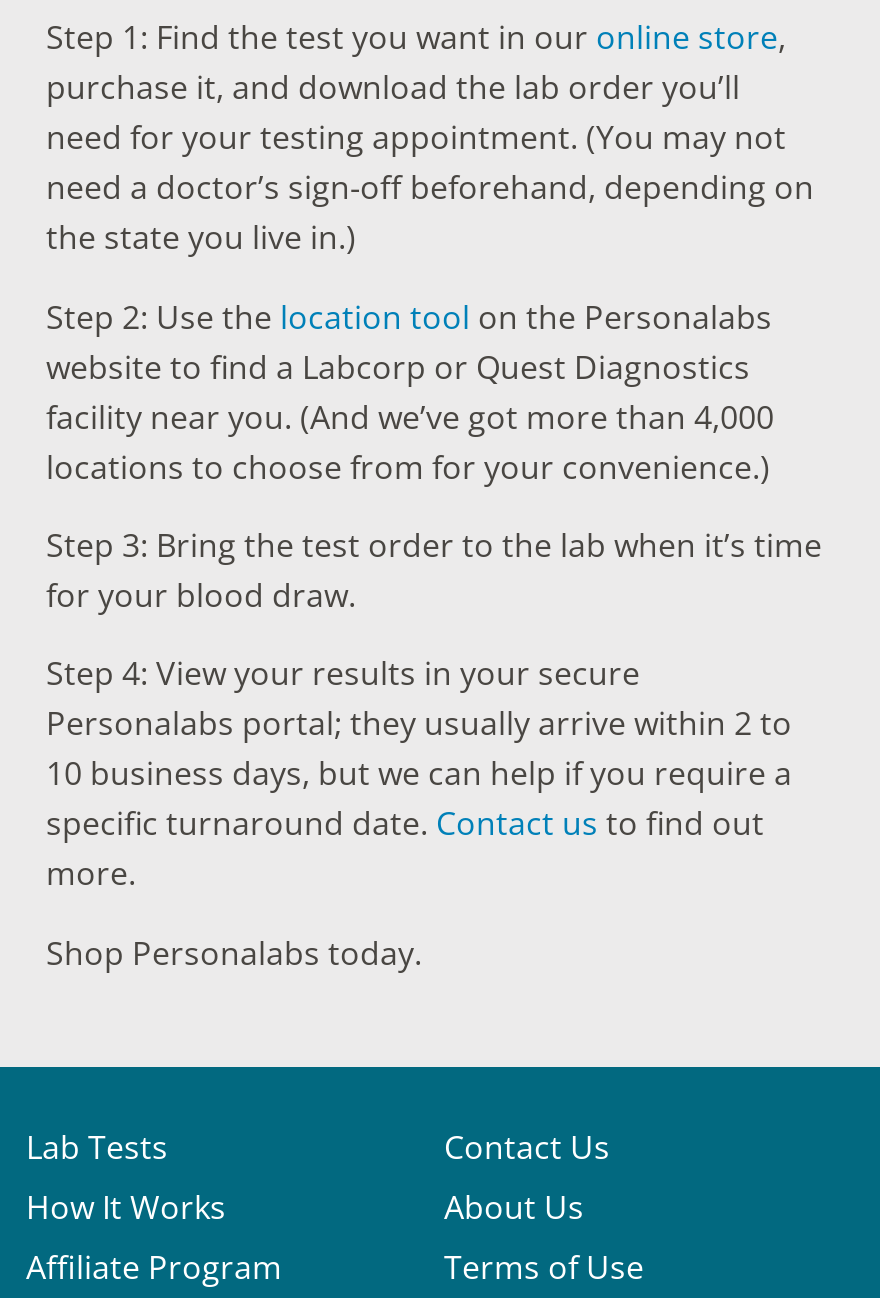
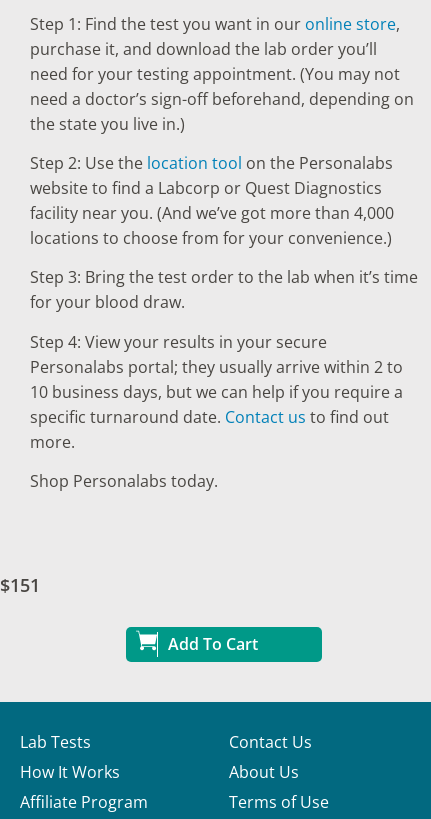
none -> [0,573,258,655] $151 | Add To Cart

